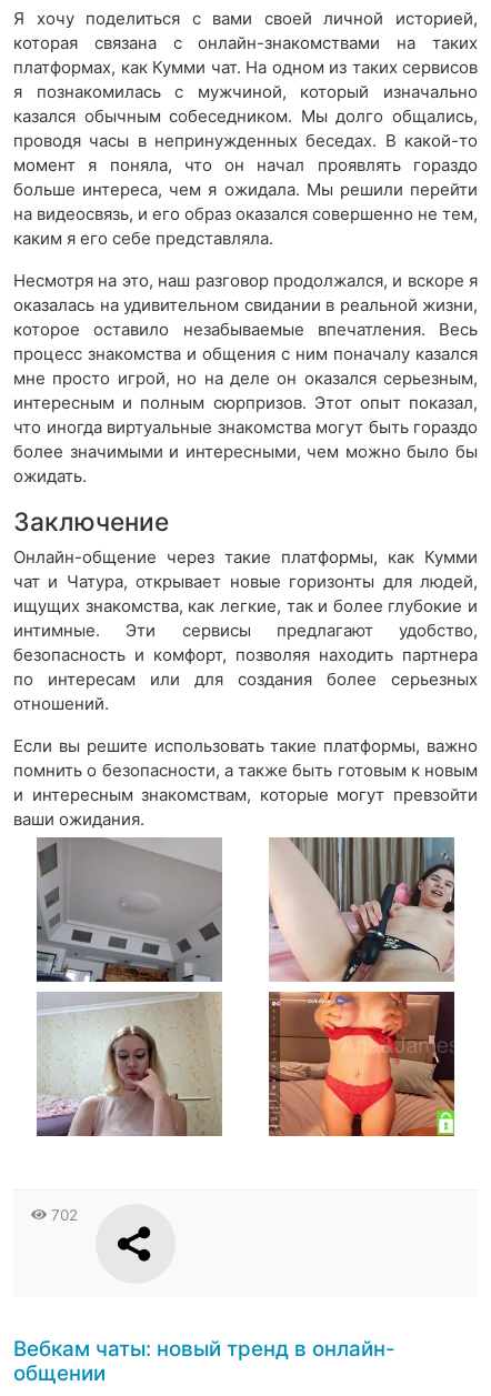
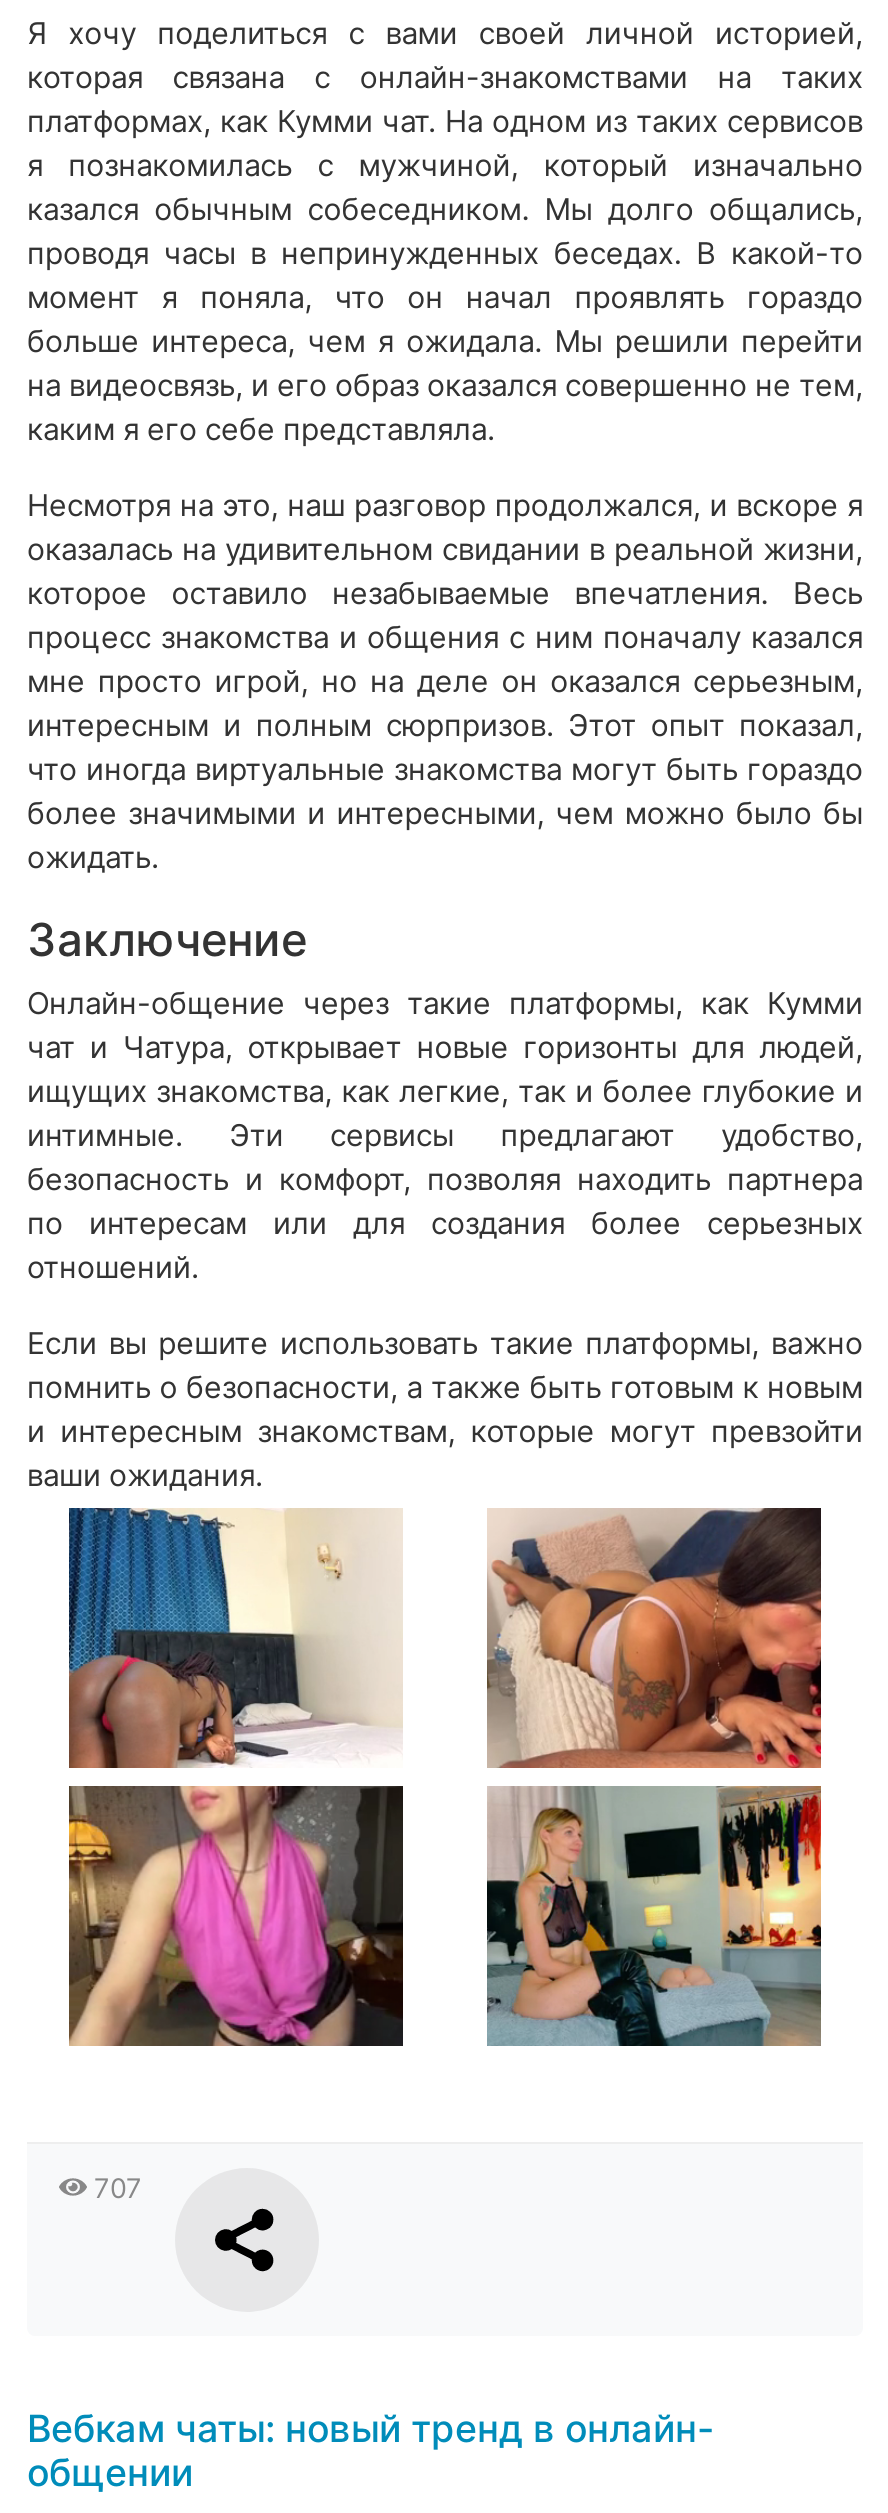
[36,836,223,983] [image] -> [67,1506,403,1770] [image]
[269,836,455,983] [image] -> [487,1506,823,1770] [image]
[36,991,223,1137] [image] -> [67,1786,405,2048] [image]
[268,991,455,1137] [image] -> [485,1784,823,2048] [image]
[46,1206,77,1223] 702 -> [86,2171,142,2203] 707

